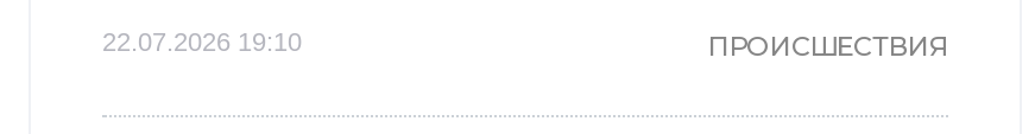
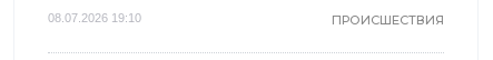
[102,27,302,55] 22.07.2026 19:10 -> [48,11,141,24] 08.07.2026 19:10

